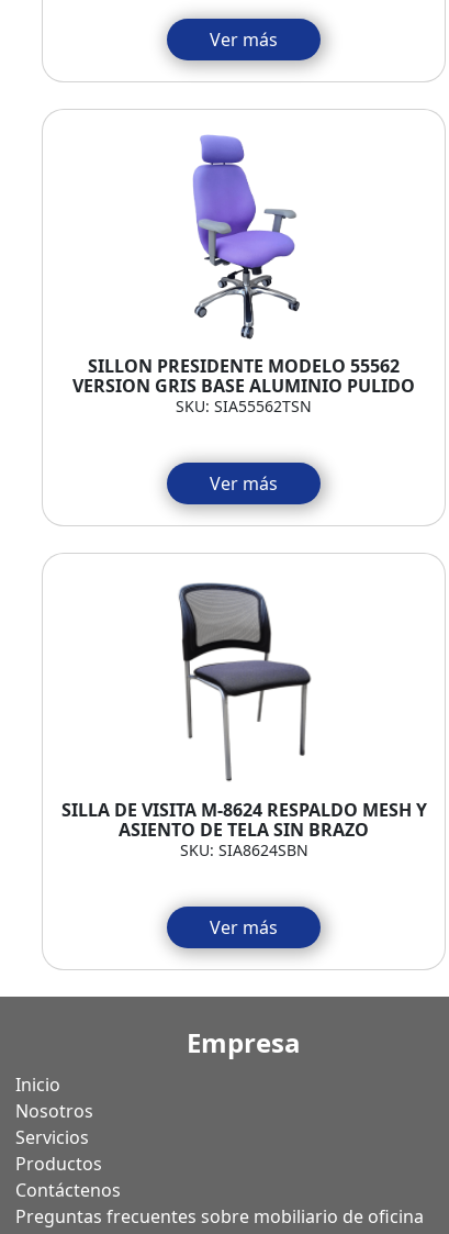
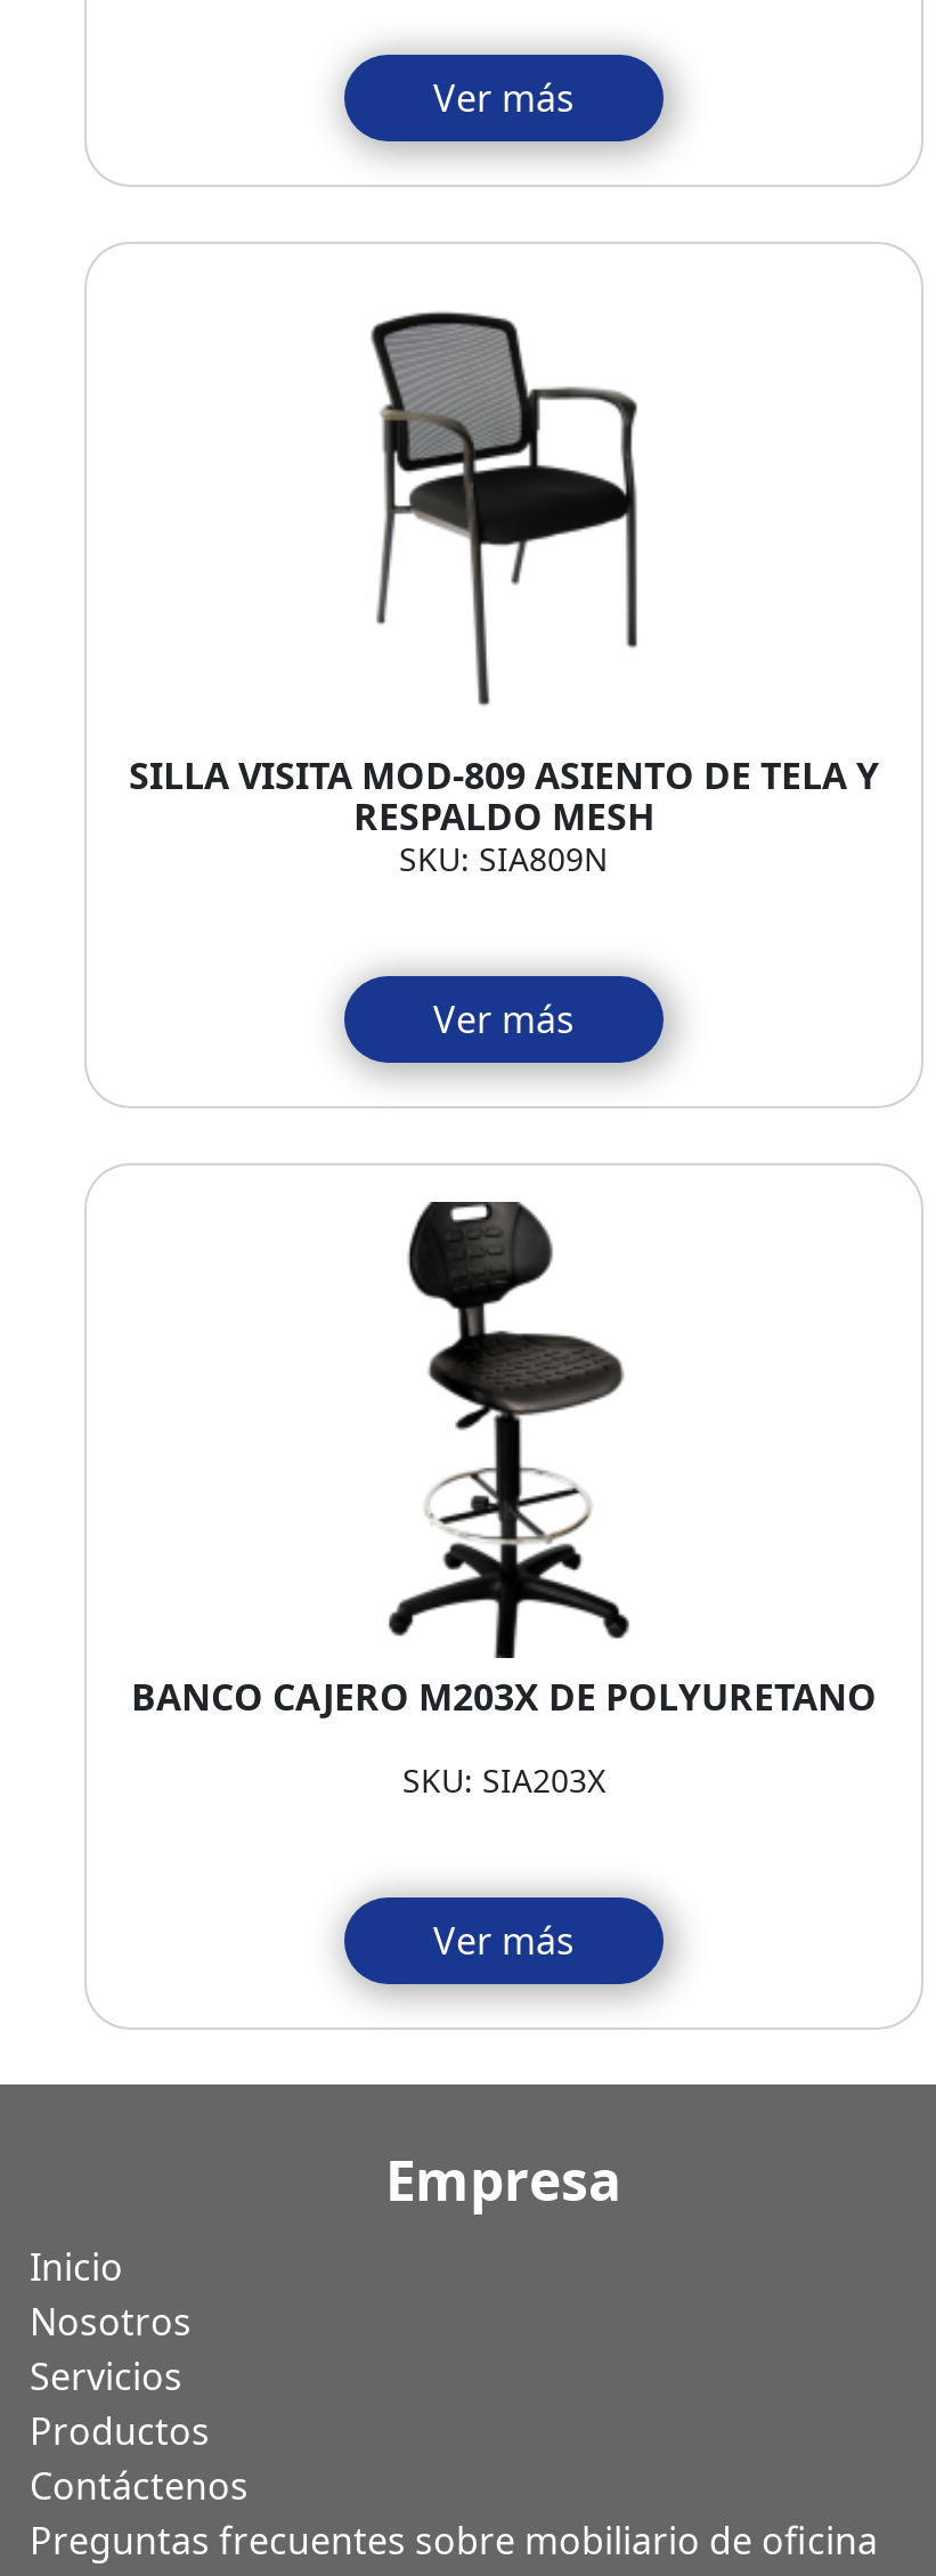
[72,134,415,417] [image] | SILLON PRESIDENTE MODELO 55562 | VERSION GRIS BASE ALUMINIO PULIDO | SKU: SIA55562TSN -> [129,295,879,880] [image] | SILLA VISITA MOD-809 ASIENTO DE TELA Y | RESPALDO MESH | SKU: SIA809N
[61,571,426,861] [image] | SILLA DE VISITA M-8624 RESPALDO MESH Y | ASIENTO DE TELA SIN BRAZO | SKU: SIA8624SBN -> [131,1198,877,1801] [image] | BANCO CAJERO M203X DE POLYURETANO | SKU: SIA203X

